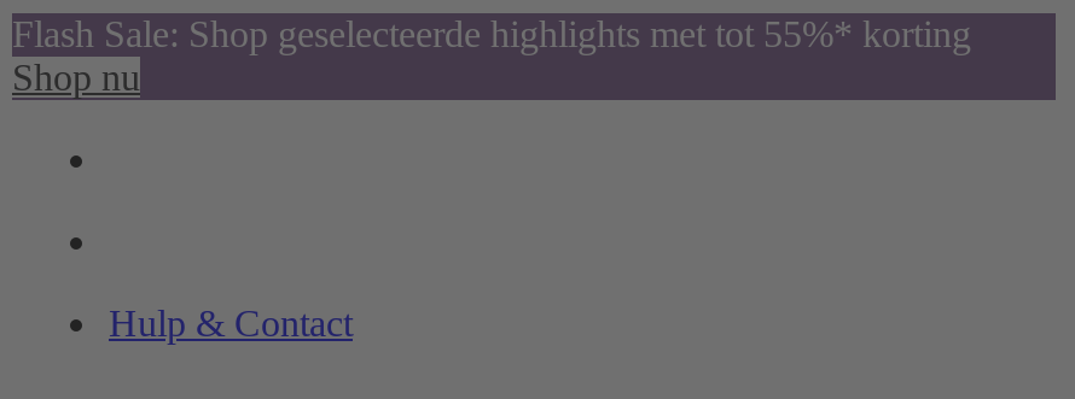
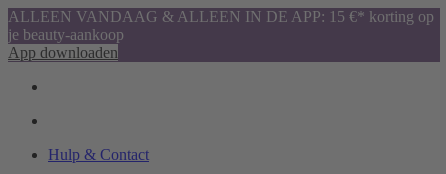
[12,13,971,98] Flash Sale: Shop geselecteerde highlights met tot 55%* korting | Shop nu -> [8,8,434,61] ALLEEN VANDAAG & ALLEEN IN DE APP: 15 €* korting op | je beauty-aankoop | App downloaden

